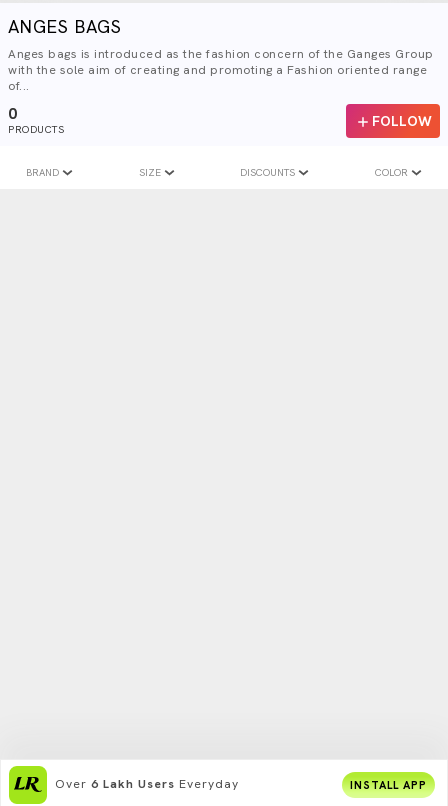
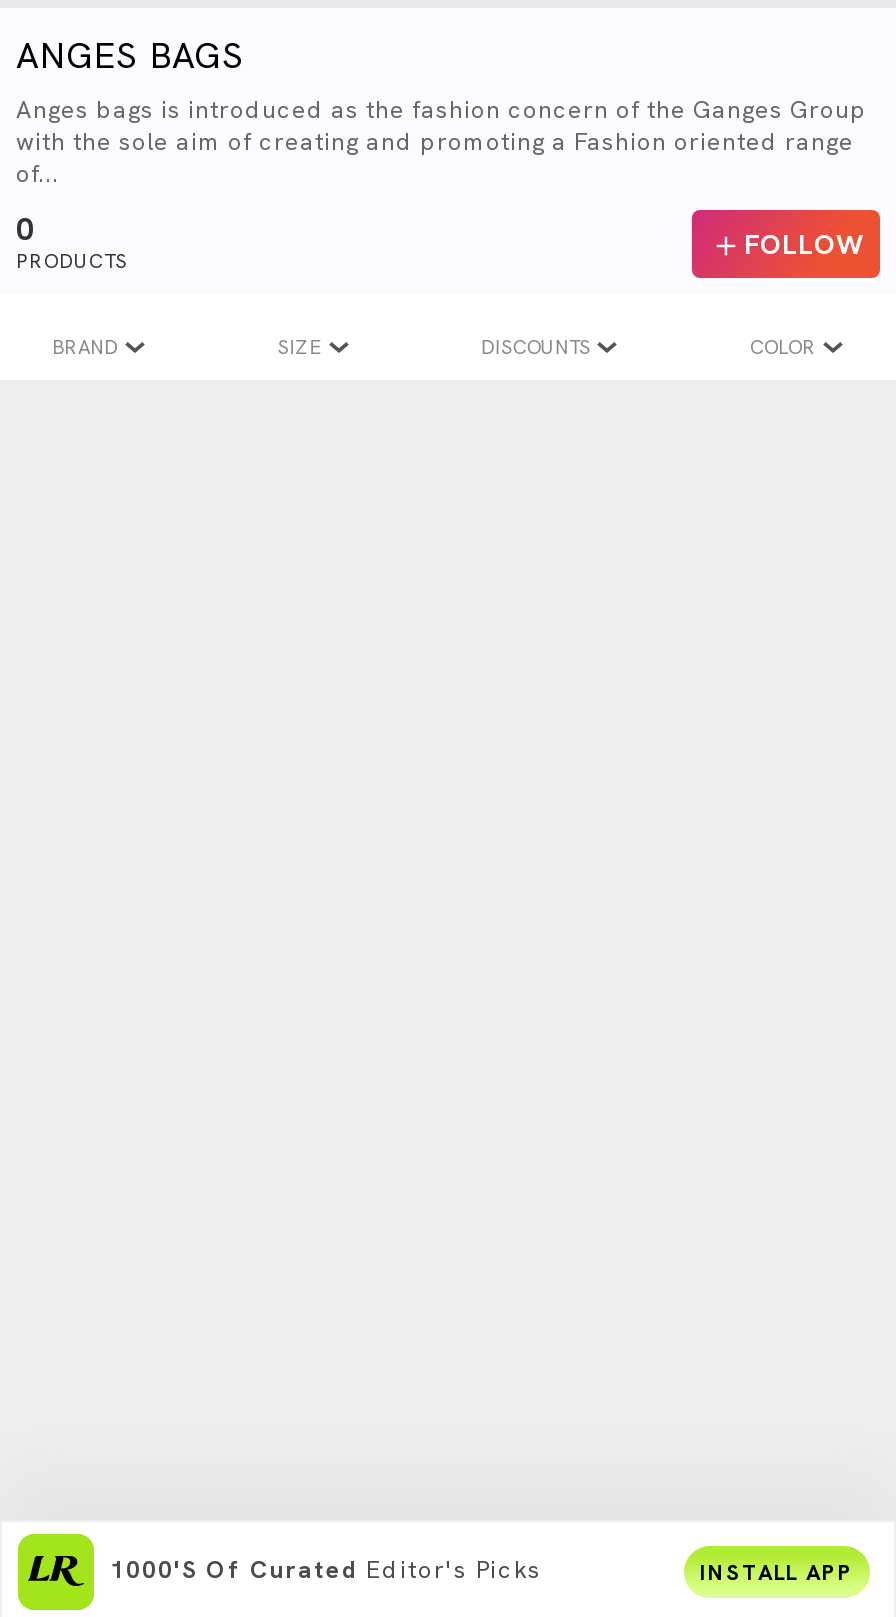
[55,776,239,792] Over 6 Lakh Users Everyday -> [110,1554,542,1586] 1000's Of Curated Editor's Picks

